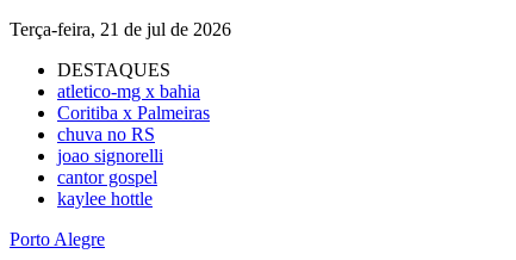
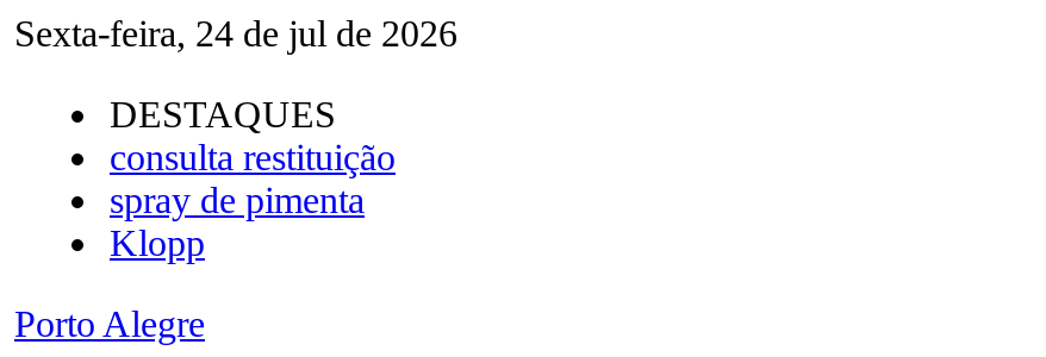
[10,19,231,39] Terça-feira, 21 de jul de 2026 -> [14,13,457,54] Sexta-feira, 24 de jul de 2026
[57,81,210,209] atletico-mg x bahia | Coritiba x Palmeiras | chuva no RS | joao signorelli | cantor gospel | kaylee hottle -> [110,137,396,263] consulta restituição | spray de pimenta | Klopp

